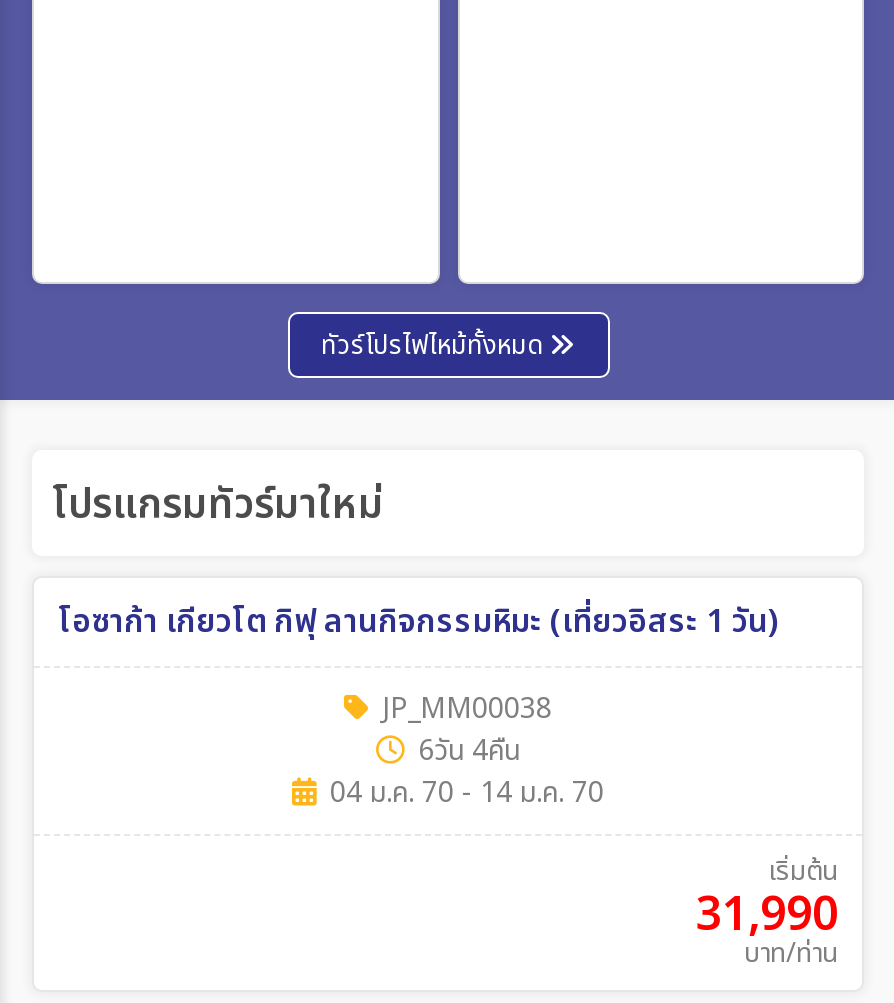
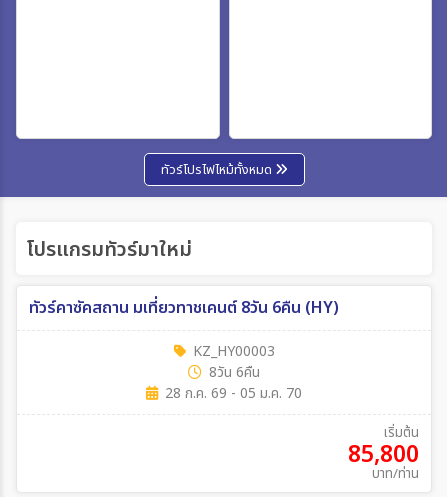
[58,598,780,646] โอซาก้า เกียวโต กิฟุ ลานกิจกรรมหิมะ (เที่ยวอิสระ 1 วัน) -> [29,296,339,320] ทัวร์คาซัคสถาน มเที่ยวทาชเคนต์ 8วัน 6คืน (HY)
[330,688,604,814] JP_MM00038 | 6วัน 4คืน | 04 ม.ค. 70 - 14 ม.ค. 70 -> [165,341,302,404] KZ_HY00003 | 8วัน 6คืน | 28 ก.ค. 69 - 05 ม.ค. 70
[696,882,838,950] 31,990 -> [348,438,419,472] 85,800

